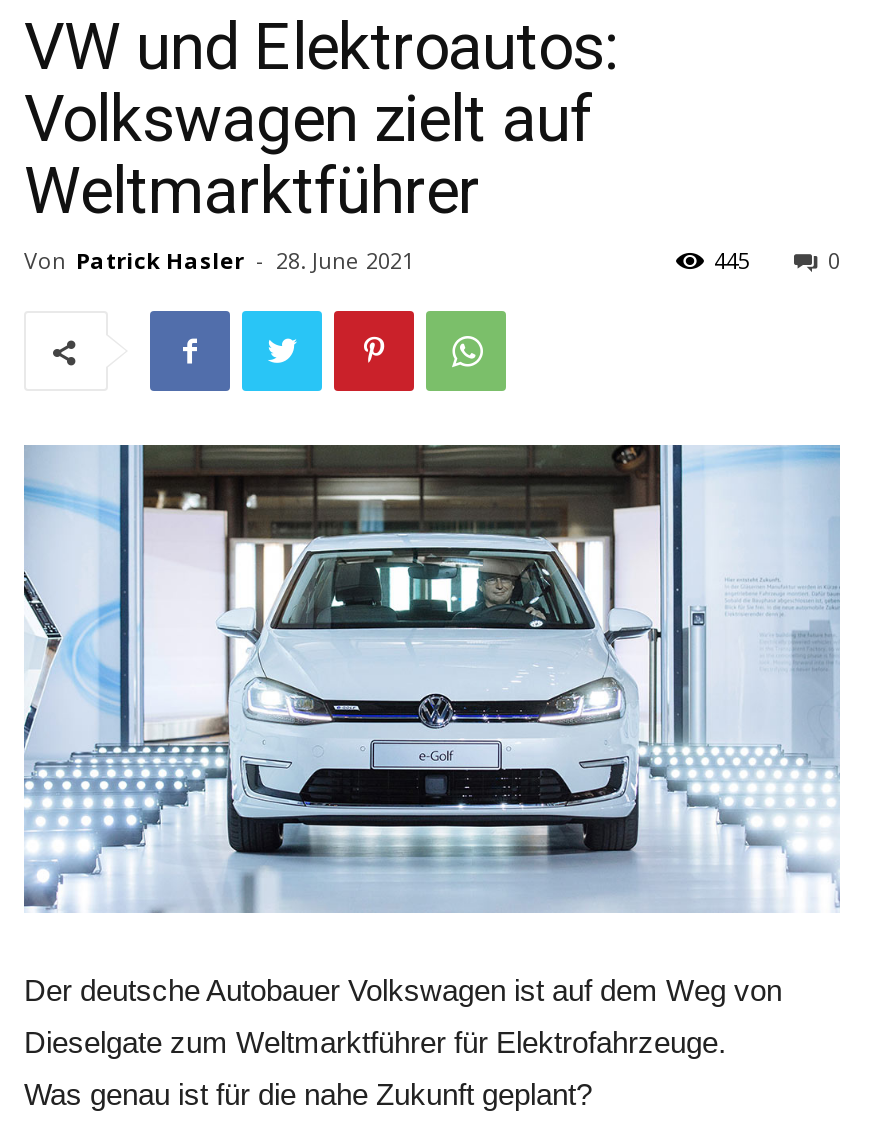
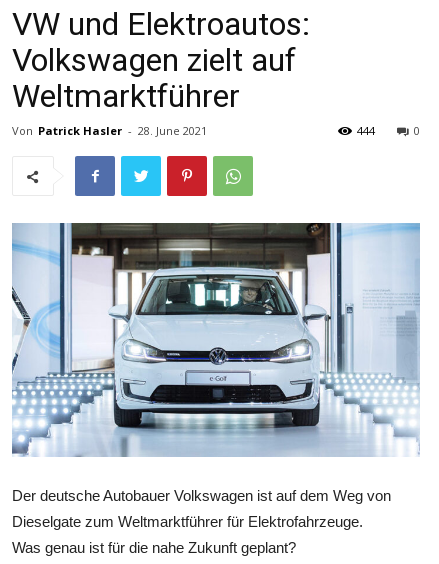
[714,245,750,275] 445 -> [357,123,375,138] 444

